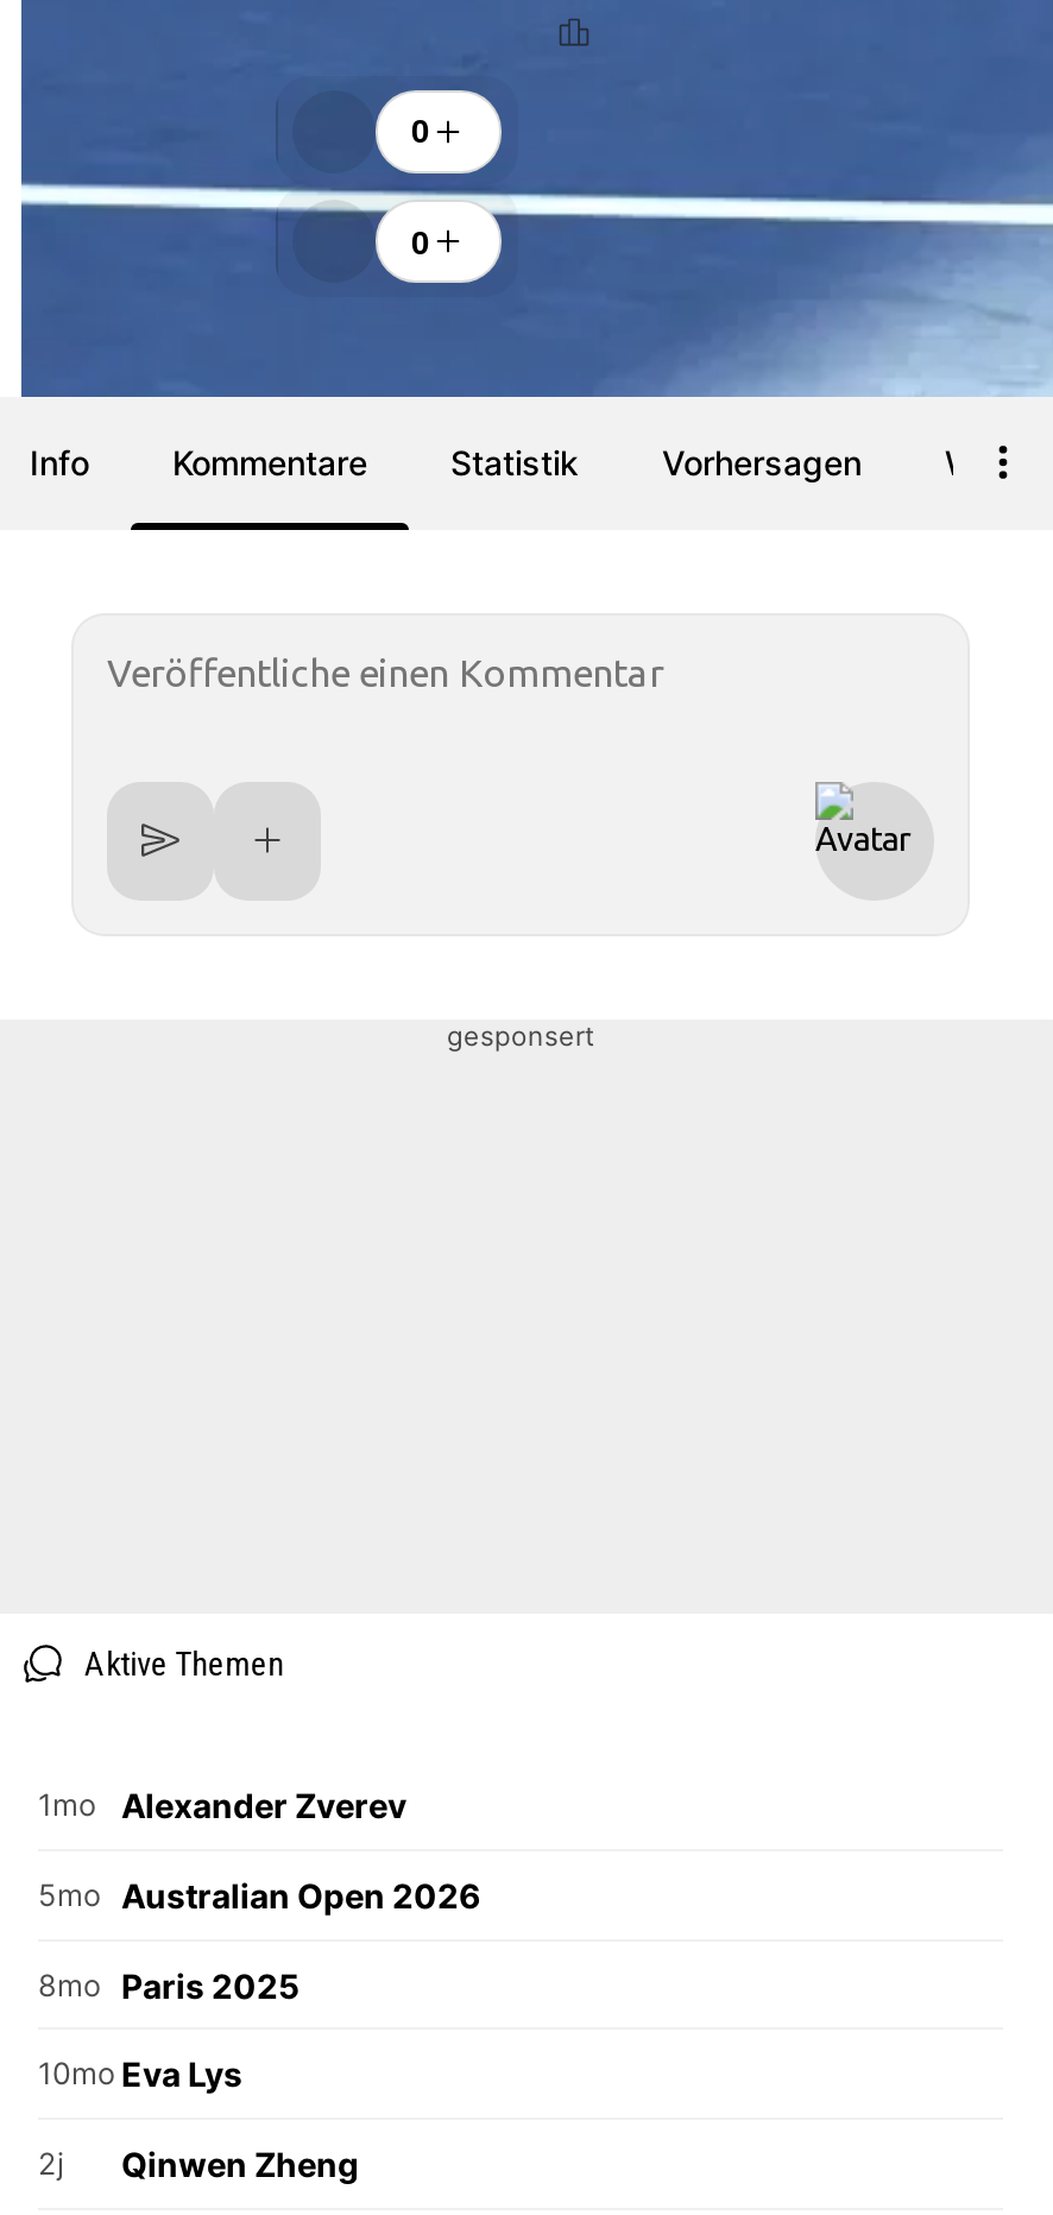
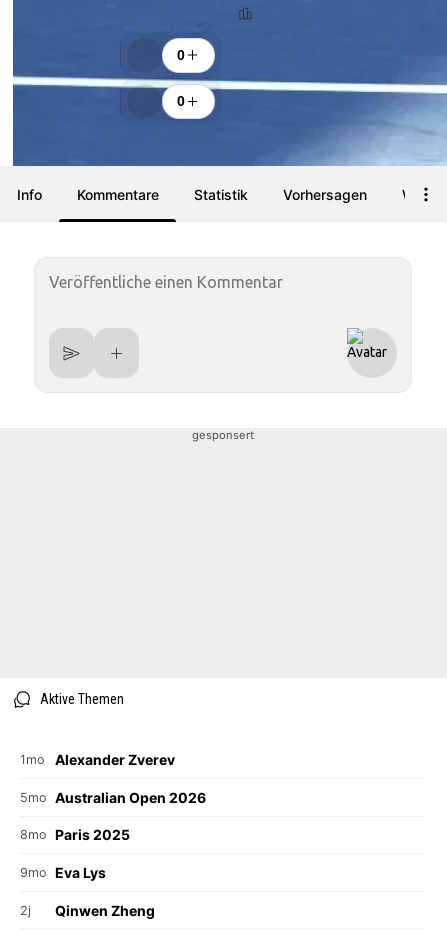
[38,2053,242,2094] 10mo Eva Lys -> [20,864,106,881] 9mo Eva Lys

